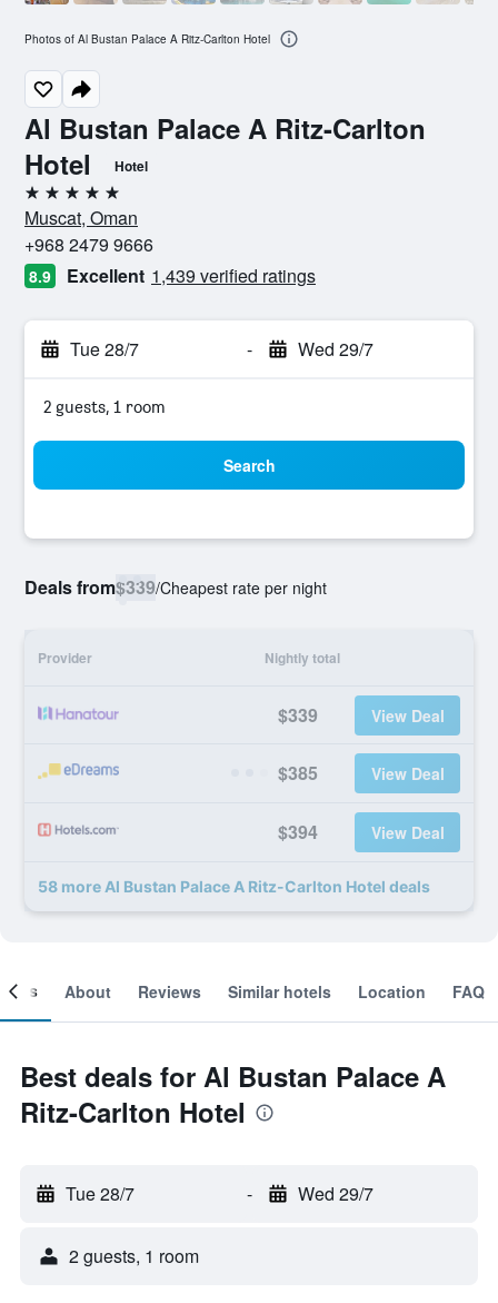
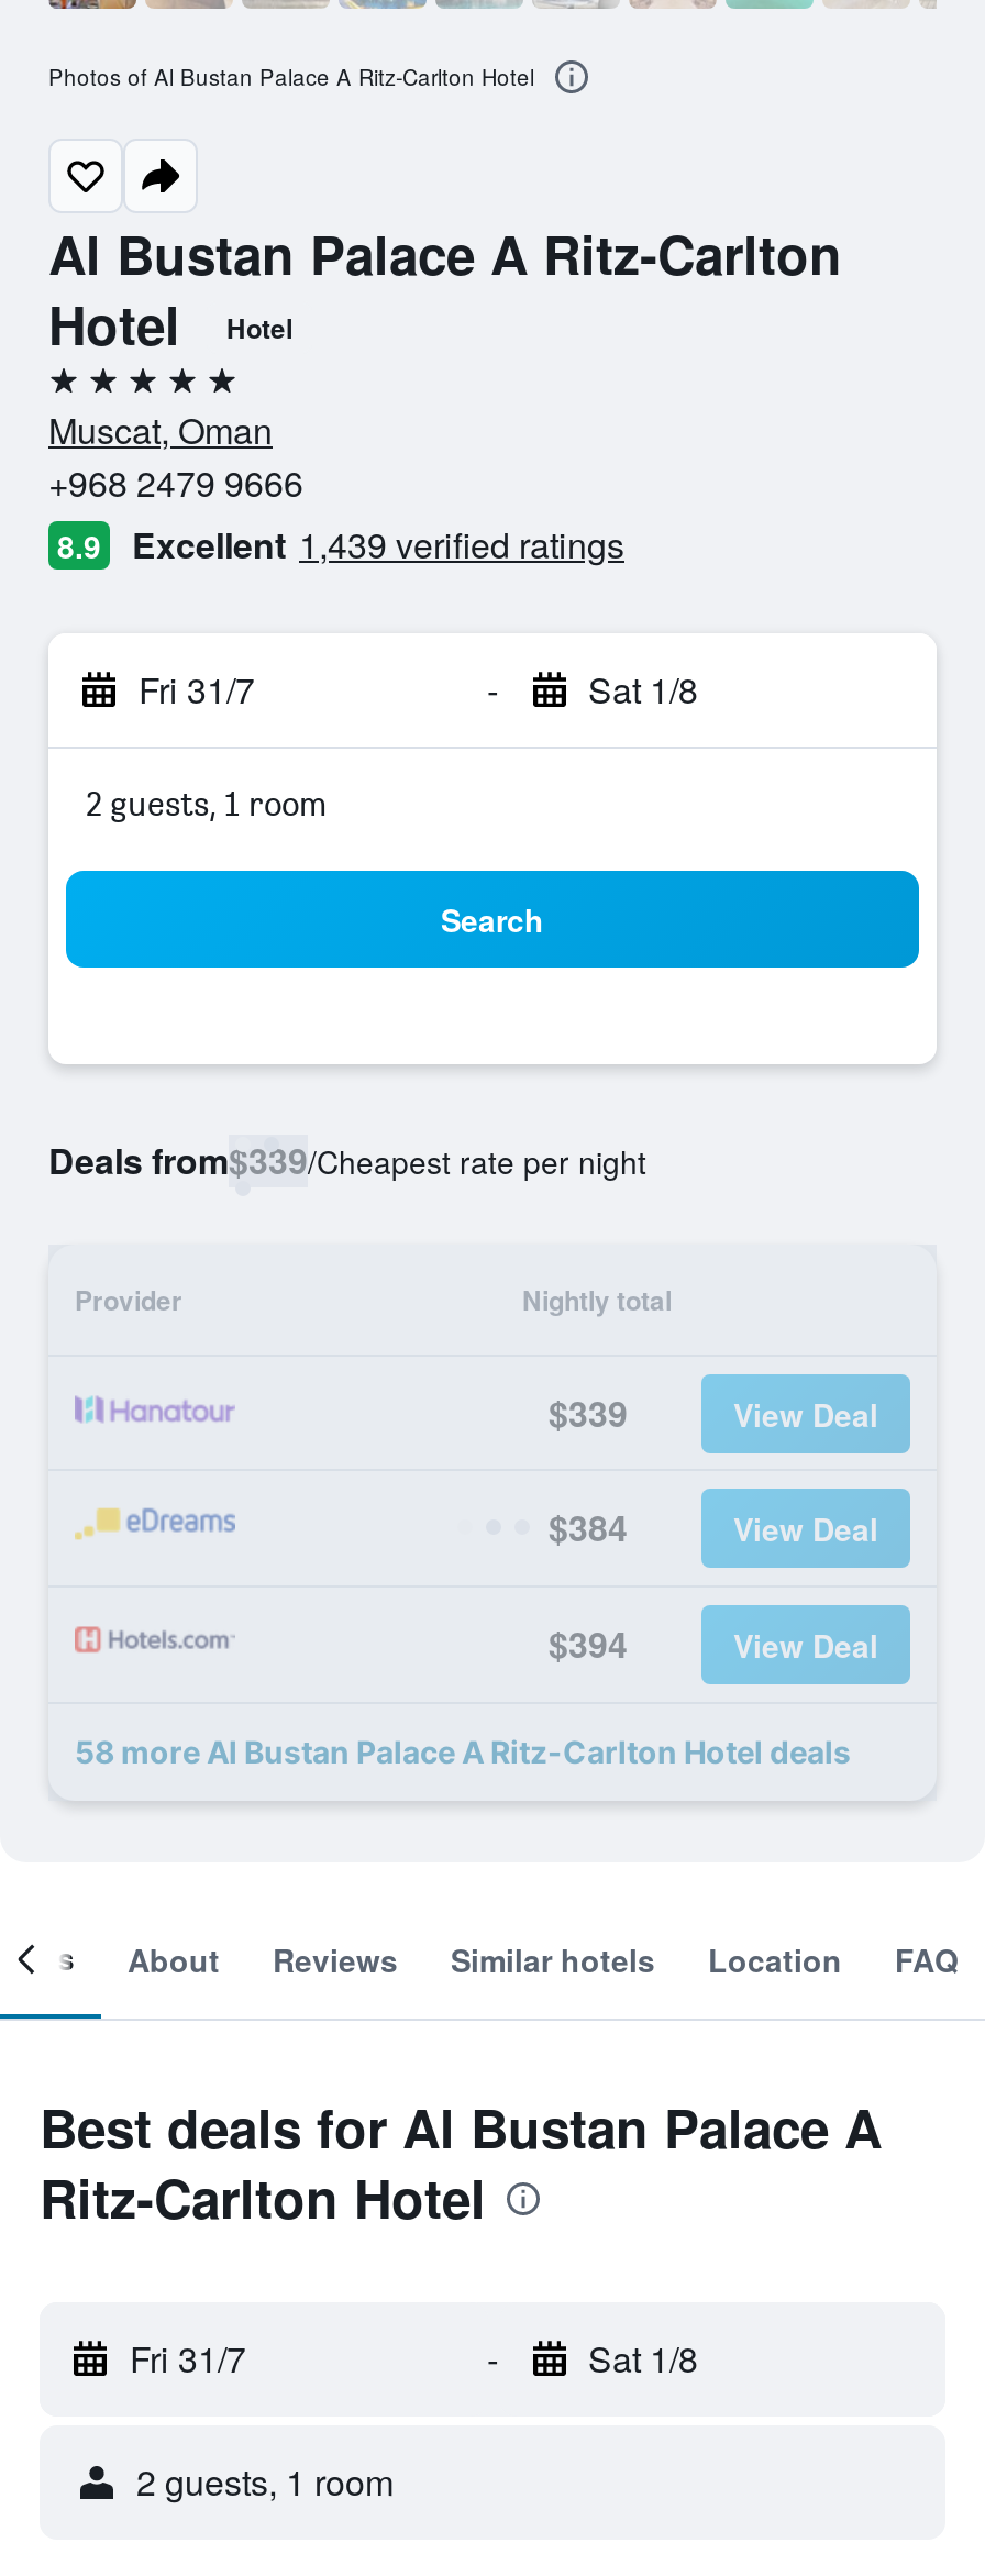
[70,336,139,362] Tue 28/7 -> [139,664,255,715] Fri 31/7
[297,336,373,362] Wed 29/7 -> [588,664,698,715] Sat 1/8
[277,760,317,786] $385 -> [549,1502,628,1552] $384
[66,1181,135,1206] Tue 28/7 -> [130,2333,246,2384] Fri 31/7
[297,1181,373,1206] Wed 29/7 -> [588,2333,698,2384] Sat 1/8

